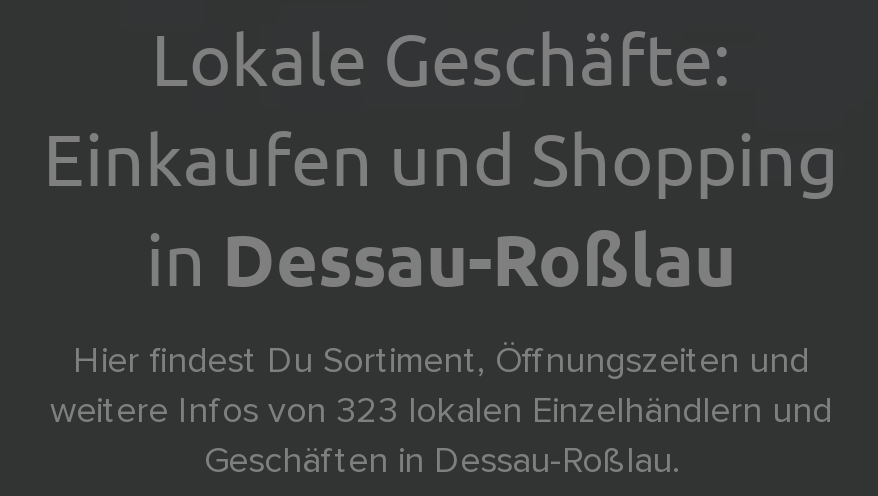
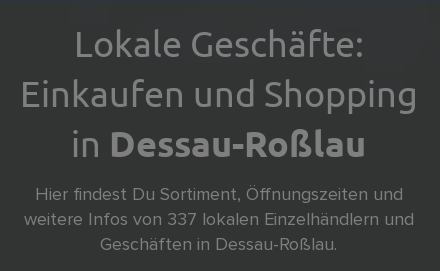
[50,394,832,430] weitere Infos von 323 lokalen Einzelhändlern und -> [24,211,414,229] weitere Infos von 337 lokalen Einzelhändlern und

